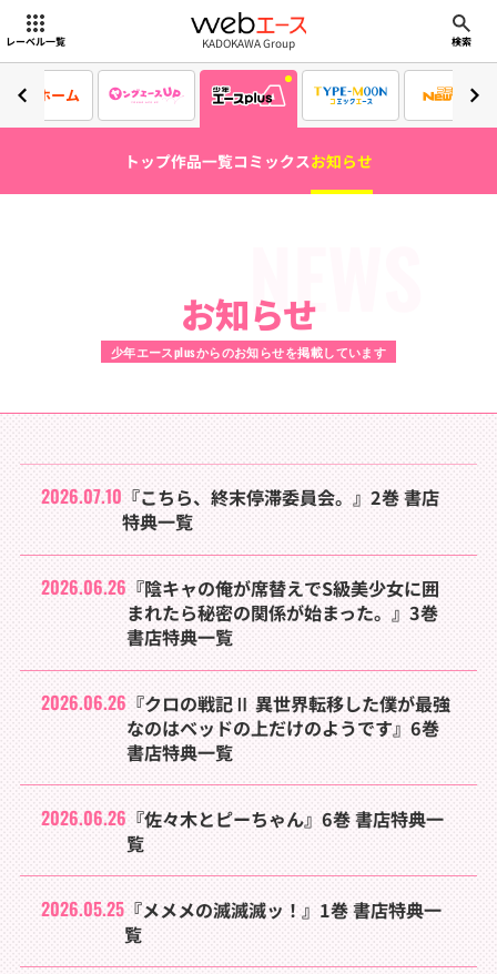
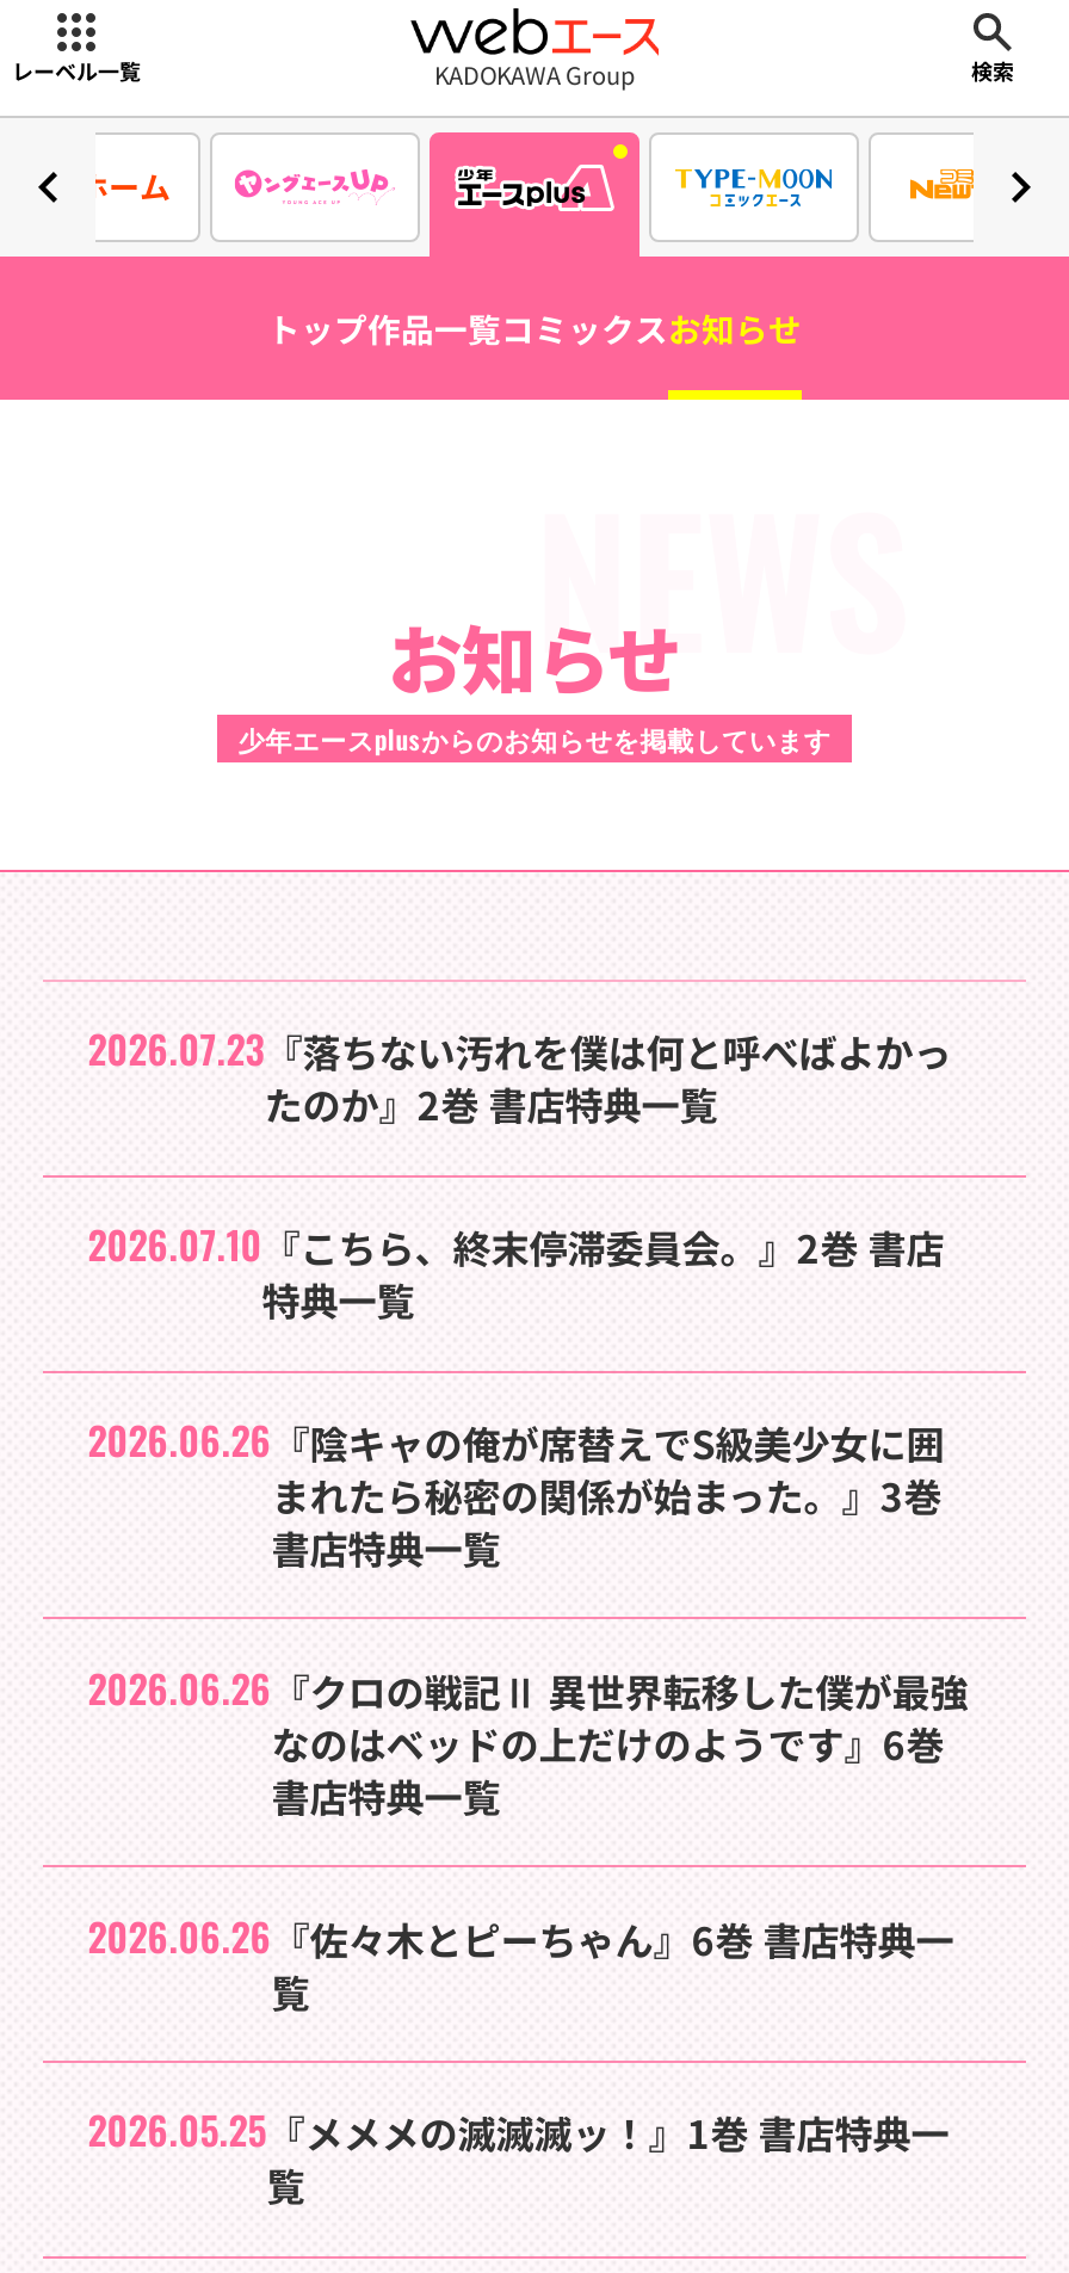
none -> [88,1021,952,1134] 2026.07.23『落ちない汚れを僕は何と呼べばよかっ | たのか』2巻 書店特典一覧

